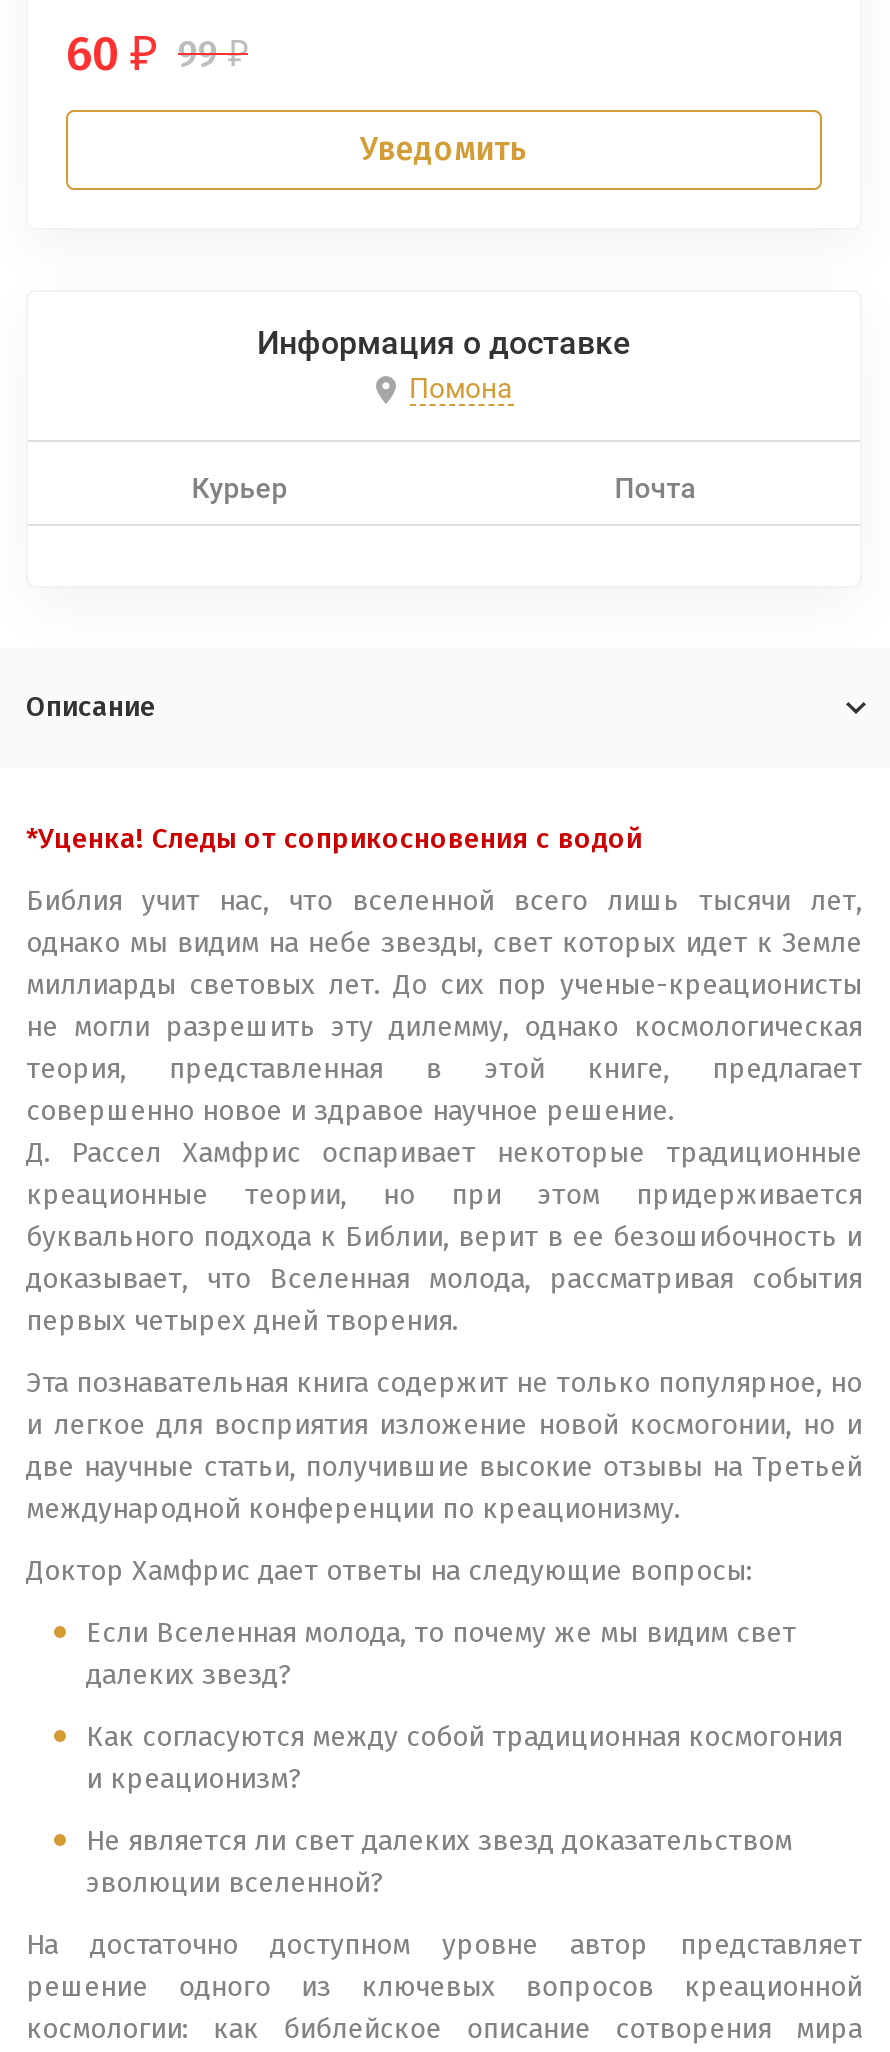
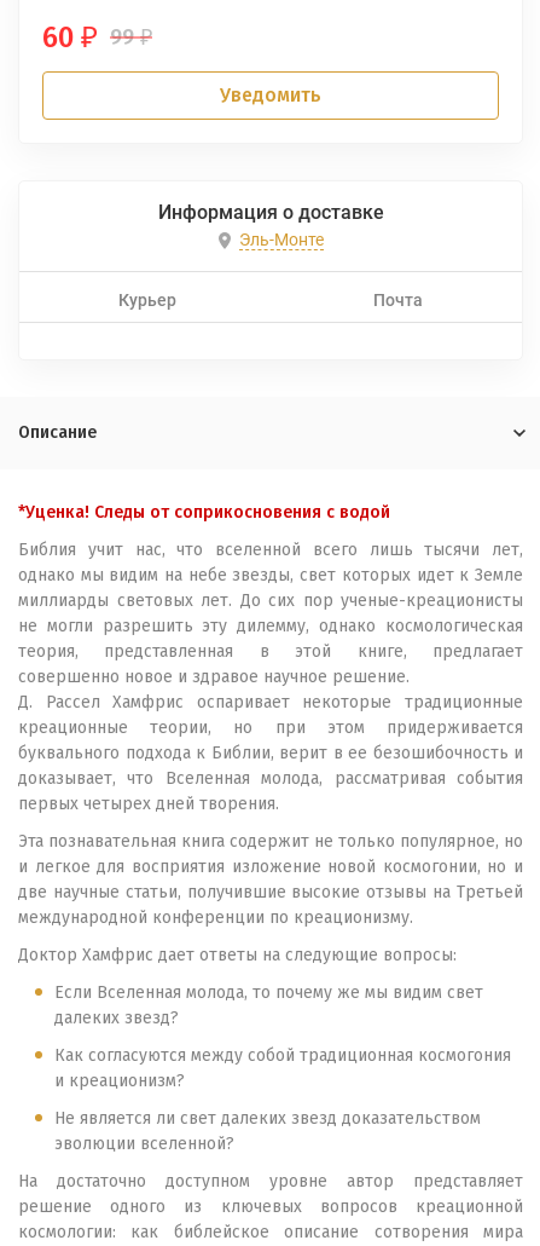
[409,373,513,405] Помона -> [239,230,323,250] Эль-Монте

